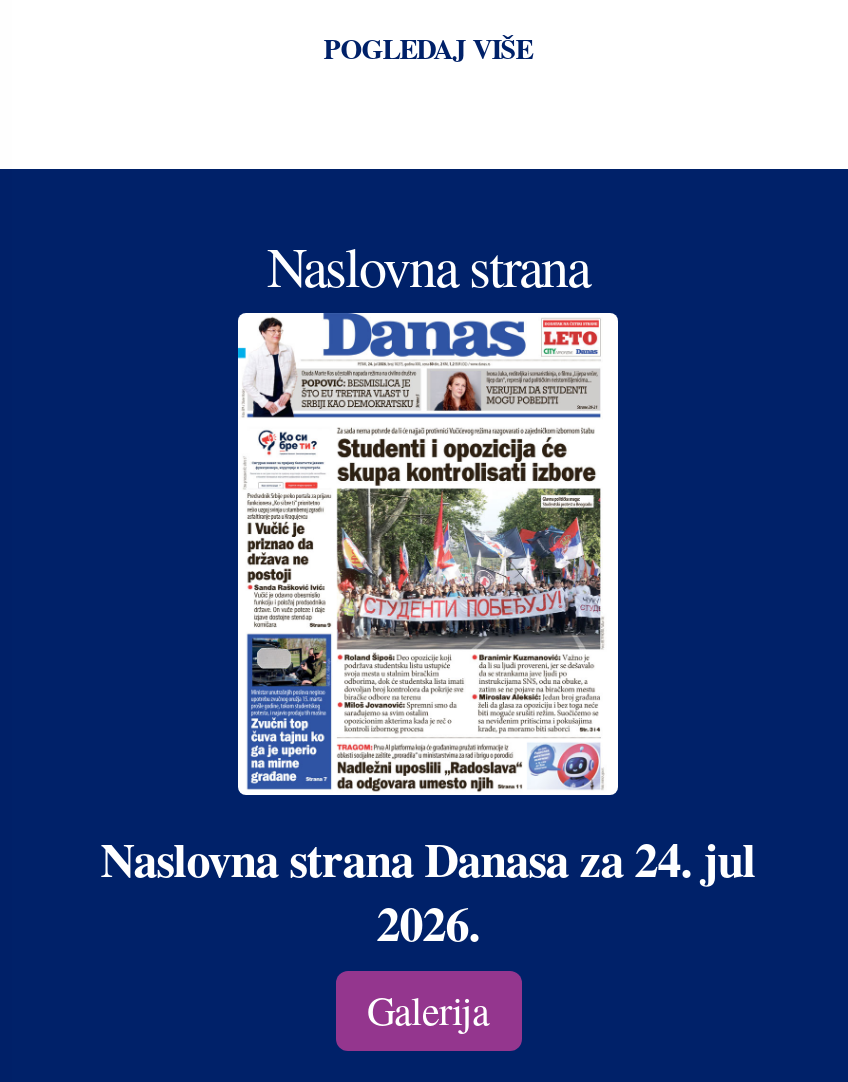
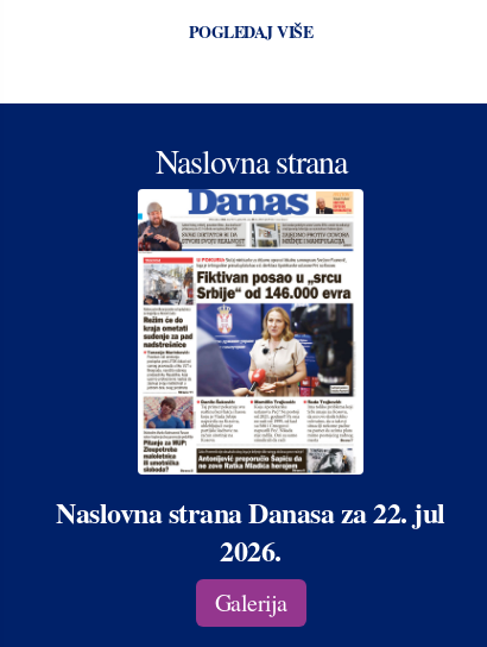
[100,315,756,894] [image] | Naslovna strana Danasa za 24. jul -> [56,190,445,533] [image] | Naslovna strana Danasa za 22. jul

